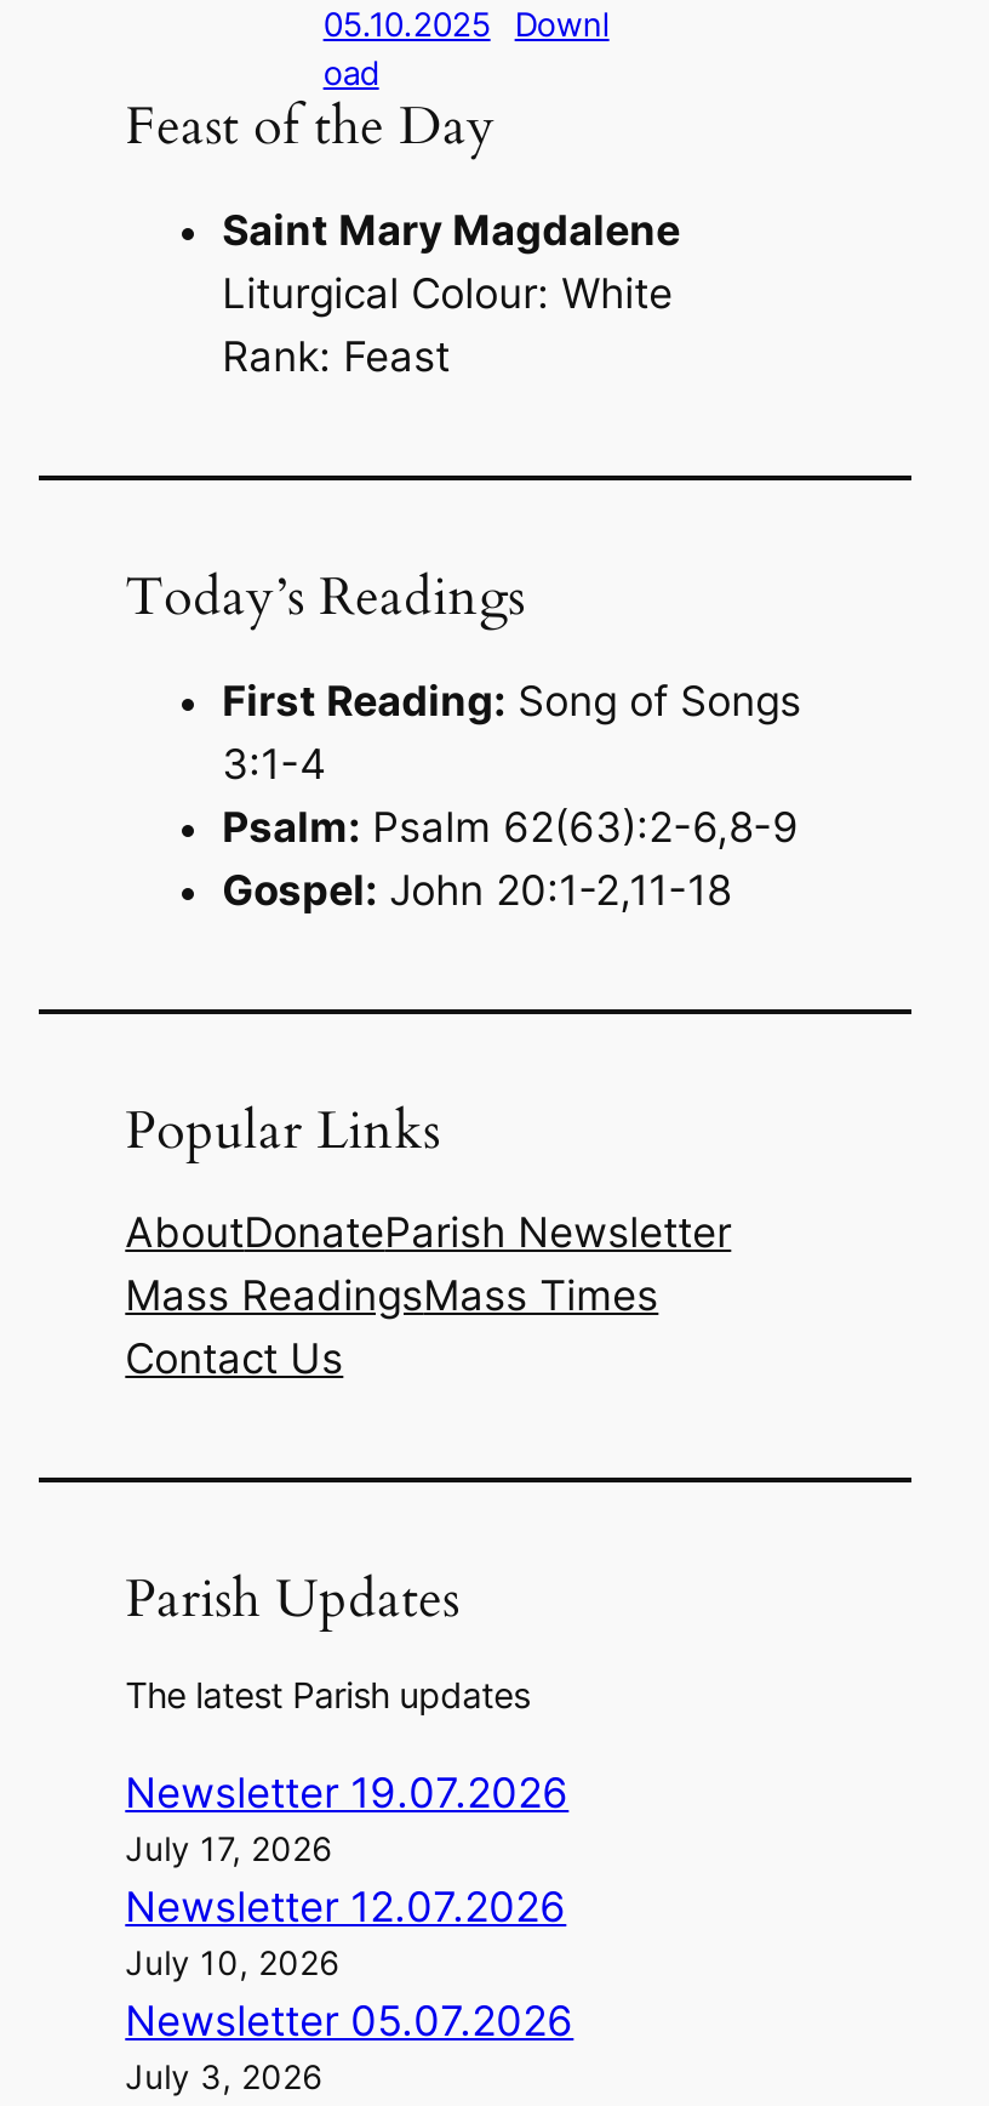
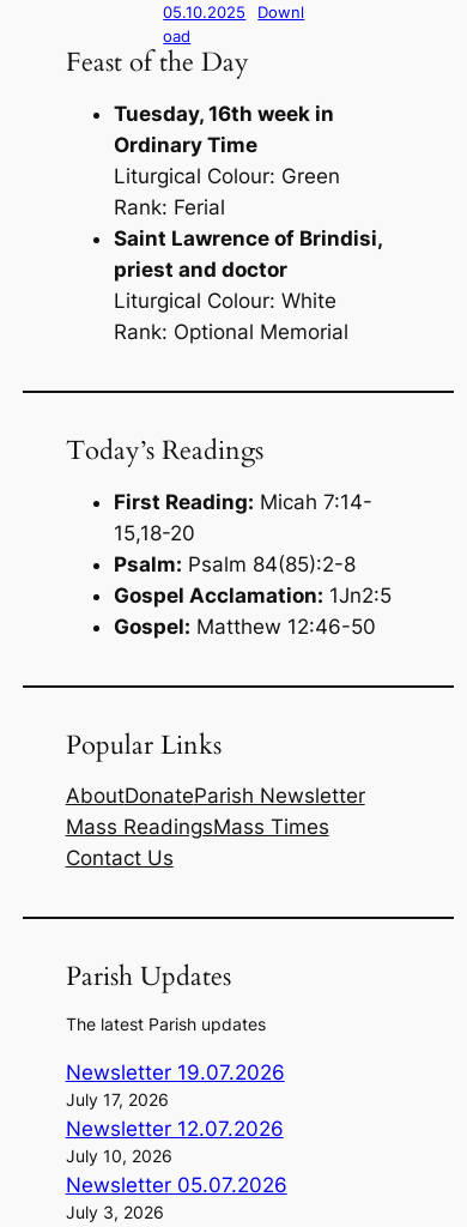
[222,206,680,255] Saint Mary Magdalene -> [113,102,382,282] Tuesday, 16th week in | Ordinary Time | Liturgical Colour: Green | Rank: Ferial | Saint Lawrence of Brindisi, | priest and doctor
[222,333,450,381] Rank: Feast -> [113,320,348,344] Rank: Optional Memorial
[222,677,802,914] First Reading: Song of Songs | 3:1-4 | Psalm: Psalm 62(63):2-6,8-9 | Gospel: John 20:1-2,11-18 -> [113,490,391,639] First Reading: Micah 7:14- | 15,18-20 | Psalm: Psalm 84(85):2-8 | Gospel Acclamation: 1Jn2:5 | Gospel: Matthew 12:46-50

